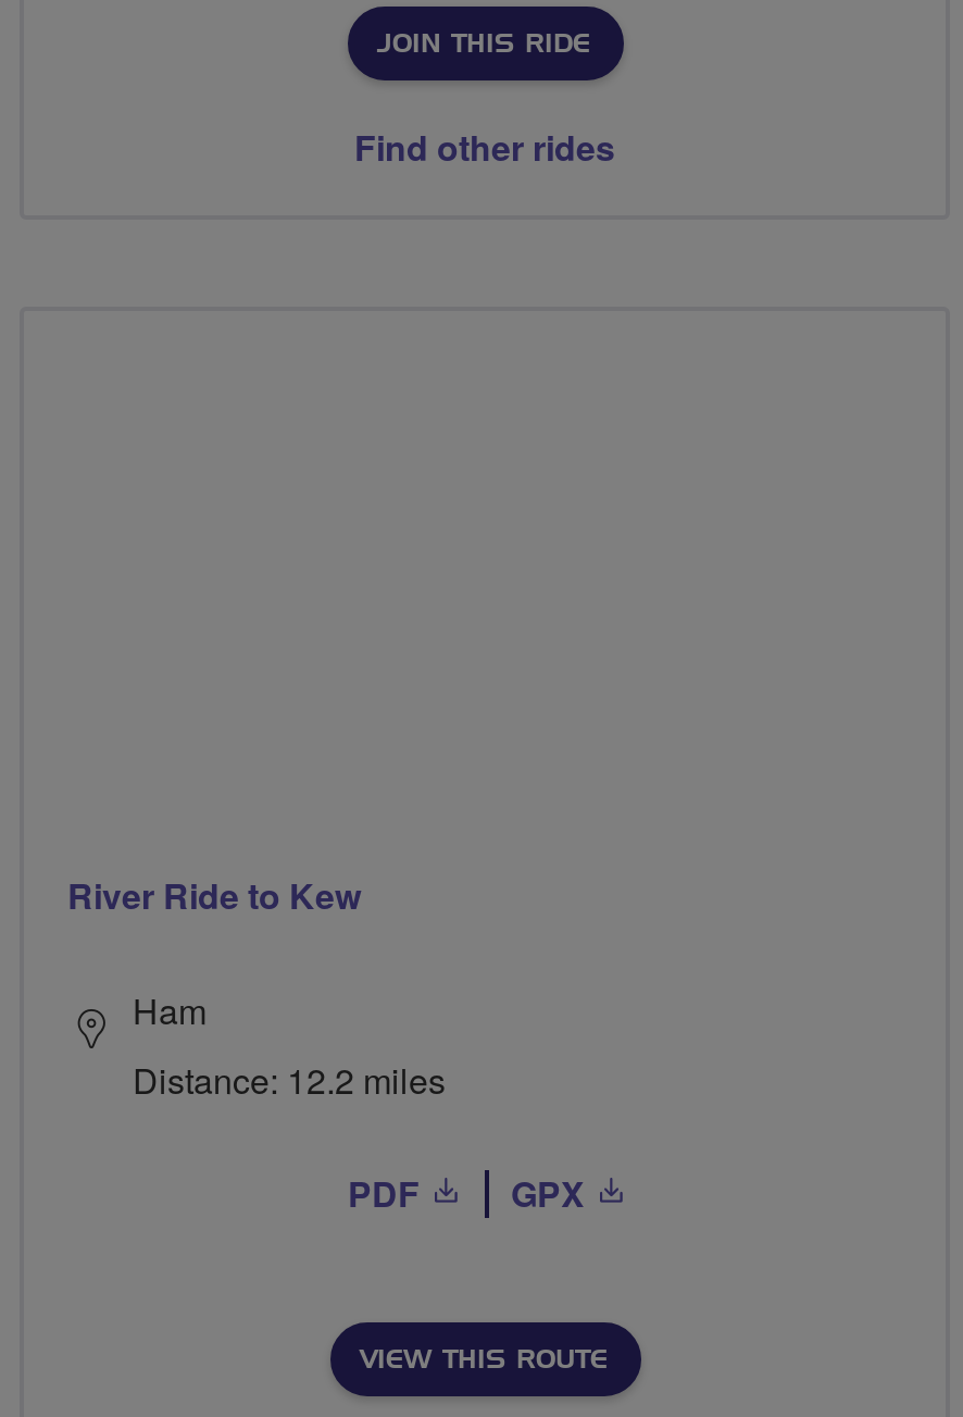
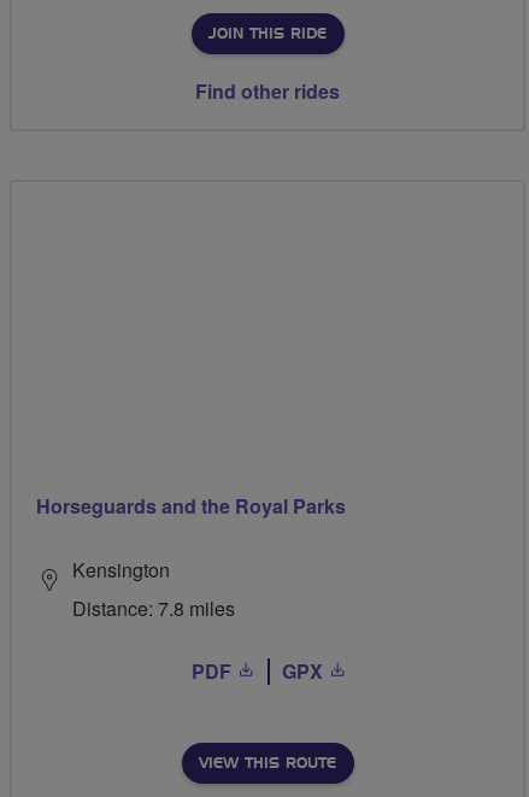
[67,870,361,920] River Ride to Kew -> [36,492,346,520] Horseguards and the Royal Parks
[133,985,446,1105] Ham | Distance: 12.2 miles -> [72,556,235,622] Kensington | Distance: 7.8 miles

